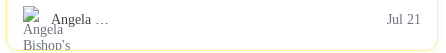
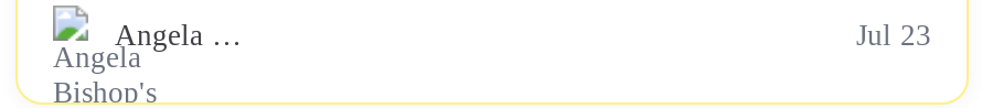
[387,12,421,27] Jul 21 -> [856,20,931,53] Jul 23

